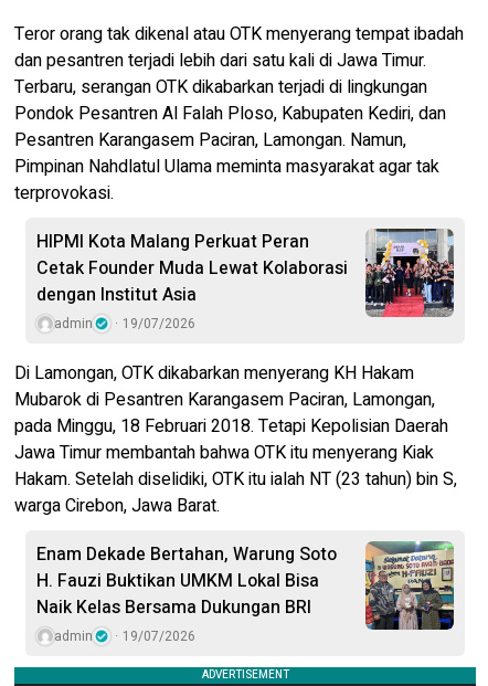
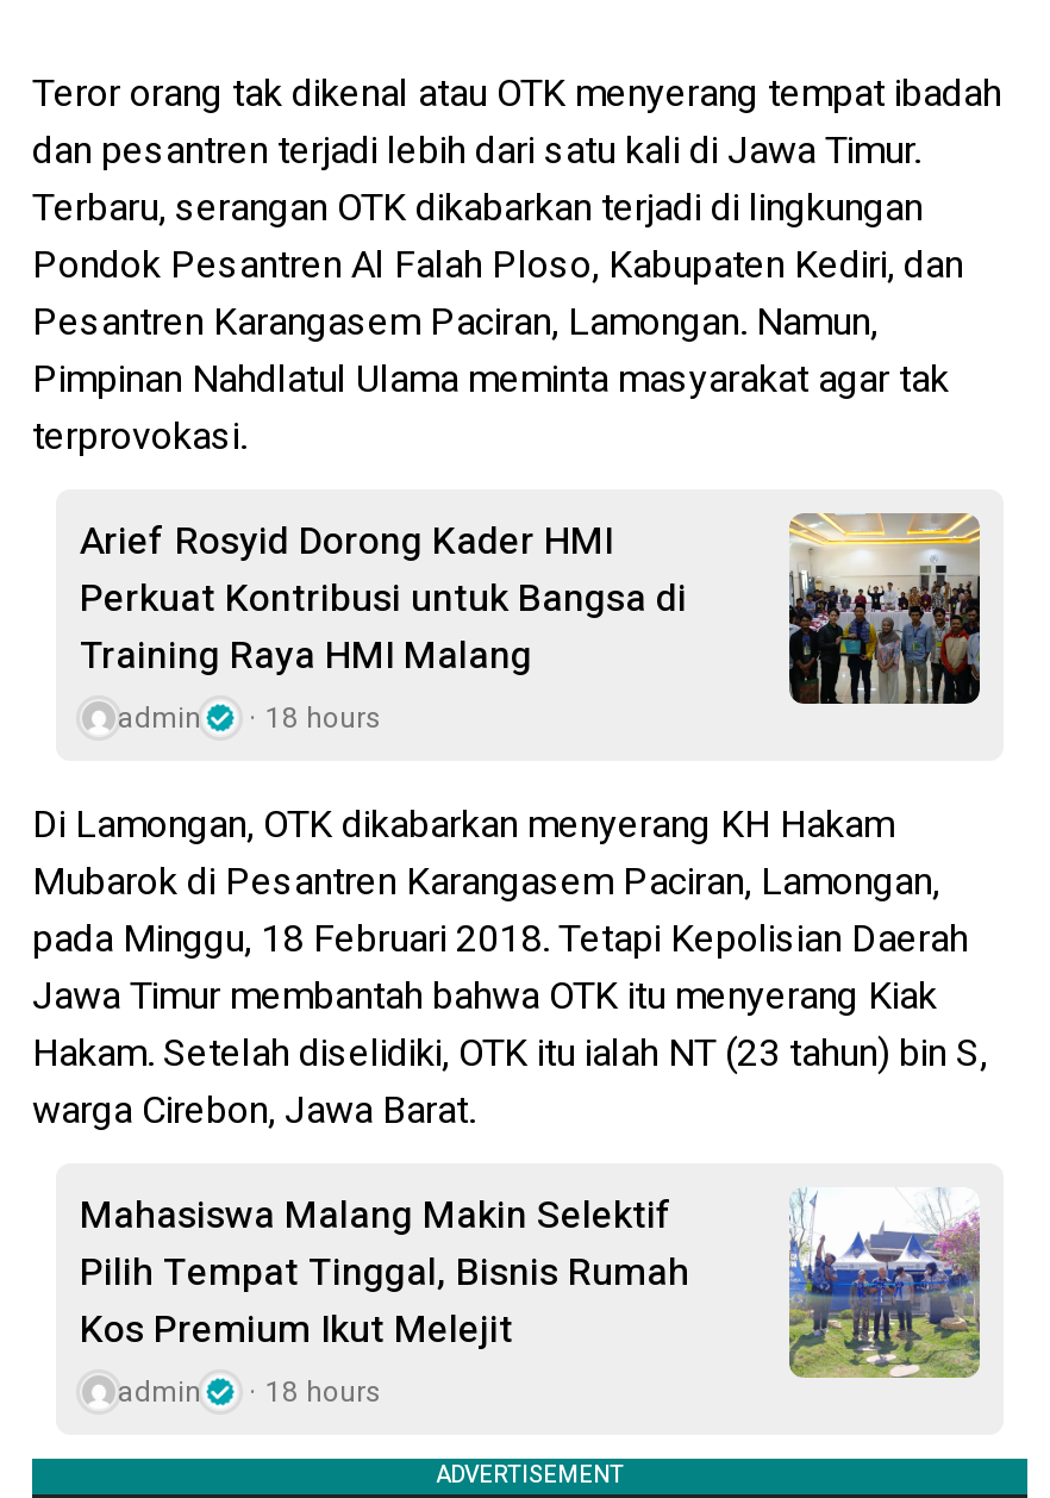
[36,229,348,309] HIPMI Kota Malang Perkuat Peran | Cetak Founder Muda Lewat Kolaborasi | dengan Institut Asia -> [80,514,687,686] Arief Rosyid Dorong Kader HMI | Perkuat Kontribusi untuk Bangsa di | Training Raya HMI Malang
[365,228,454,318] [image] -> [787,513,982,706] [image]
[54,314,195,334] admin 19/07/2026 -> [118,698,382,741] admin 18 hours
[36,542,337,621] Enam Dekade Bertahan, Warung Soto | H. Fauzi Buktikan UMKM Lokal Bisa | Naik Kelas Bersama Dukungan BRI -> [80,1188,689,1360] Mahasiswa Malang Makin Selektif | Pilih Tempat Tinggal, Bisnis Rumah | Kos Premium Ikut Melejit
[364,540,455,631] [image] -> [789,1187,980,1380] [image]
[54,627,195,647] admin 19/07/2026 -> [118,1372,382,1415] admin 18 hours

